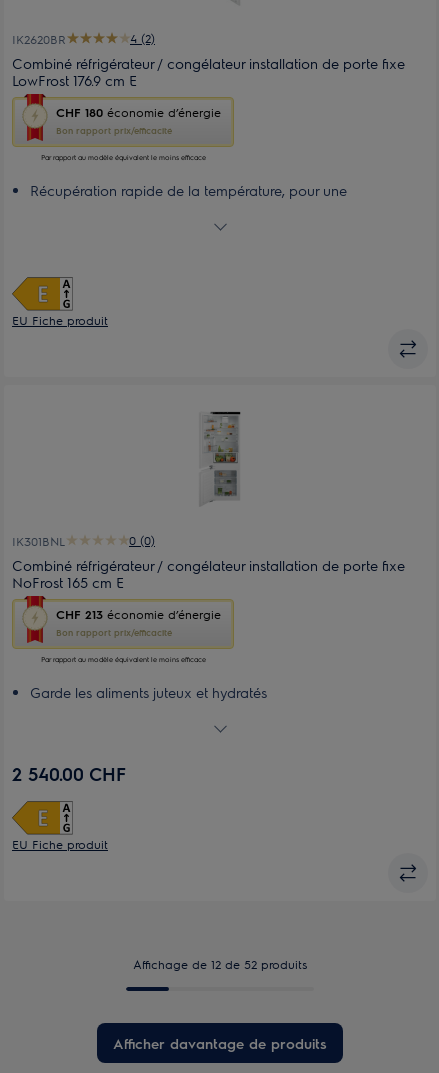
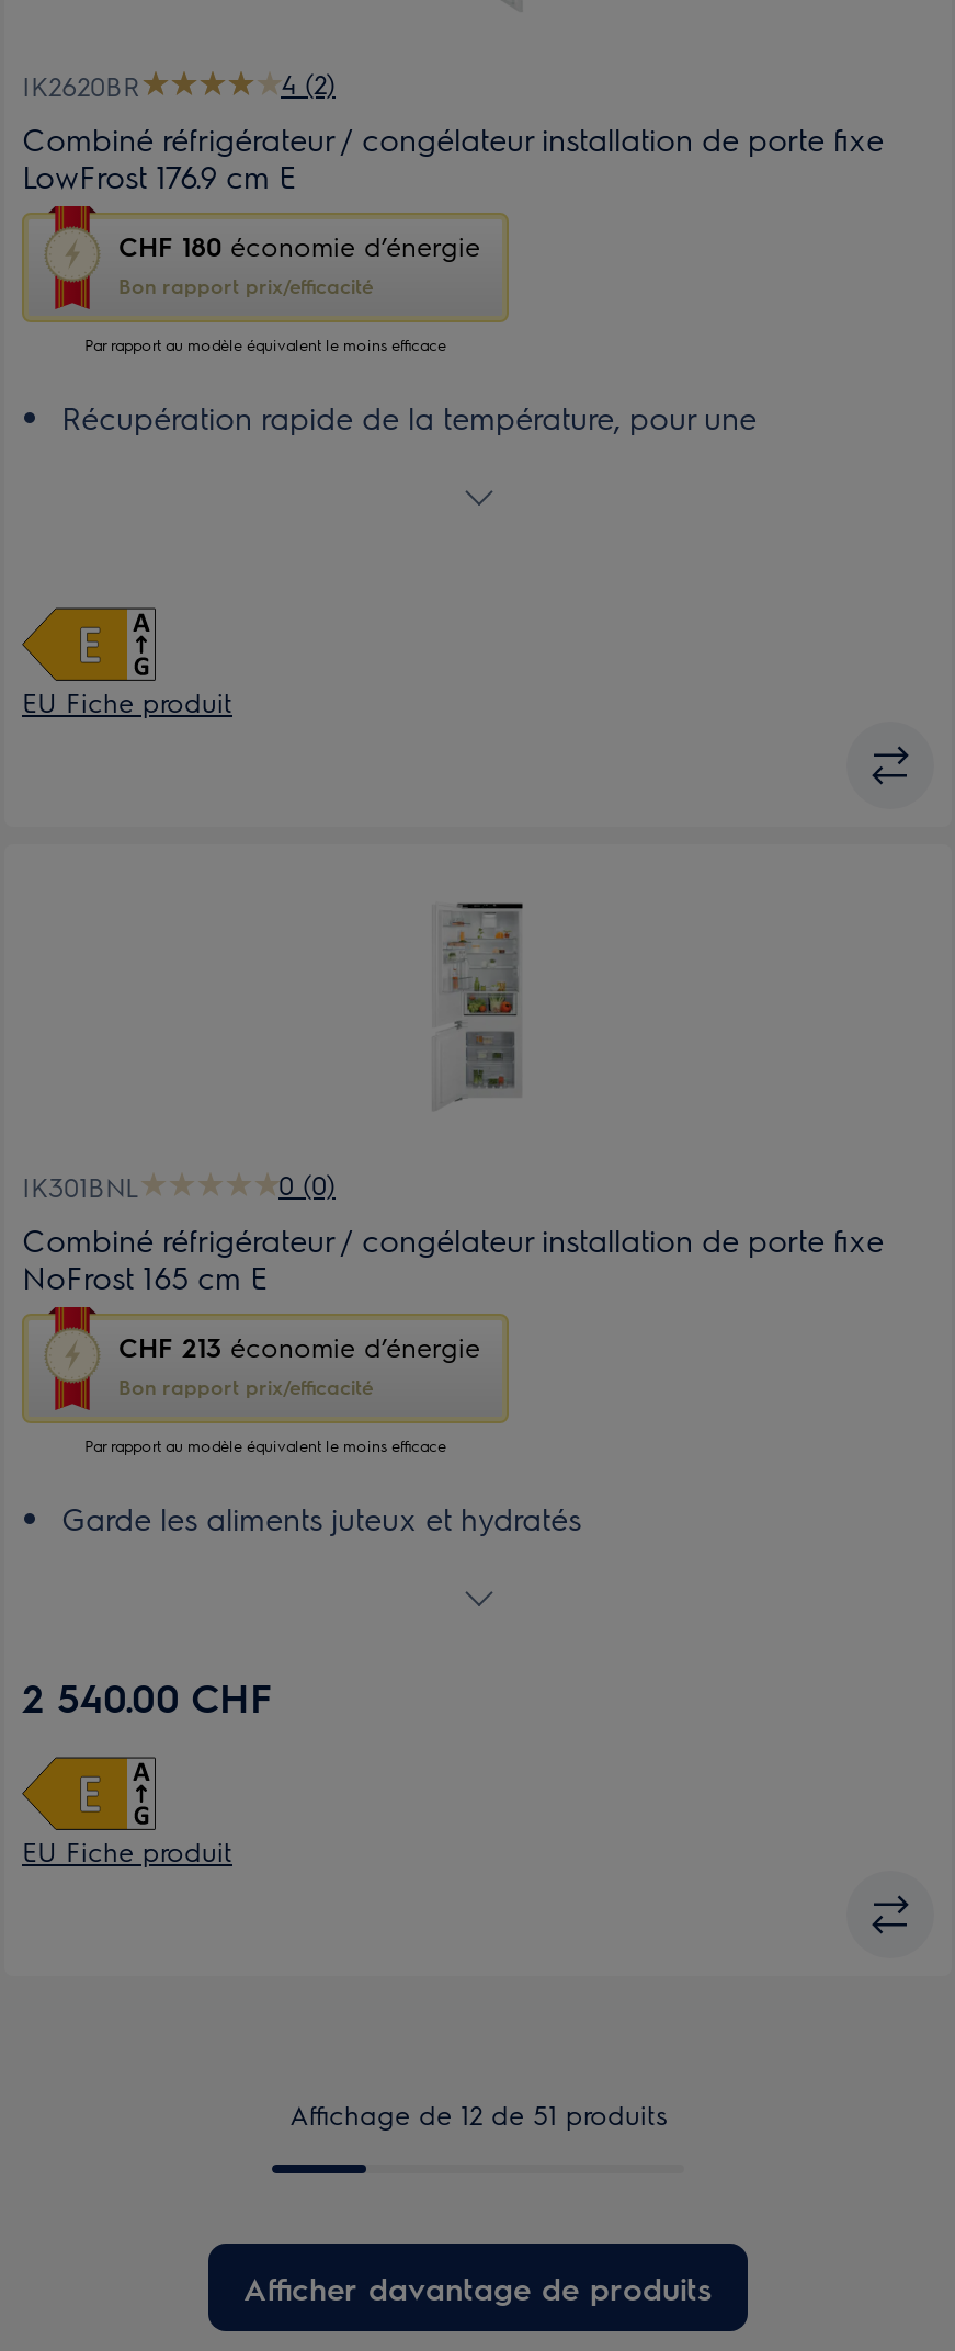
[133,956,307,972] Affichage de 12 de 52 produits -> [289,2097,667,2132] Affichage de 12 de 51 produits

